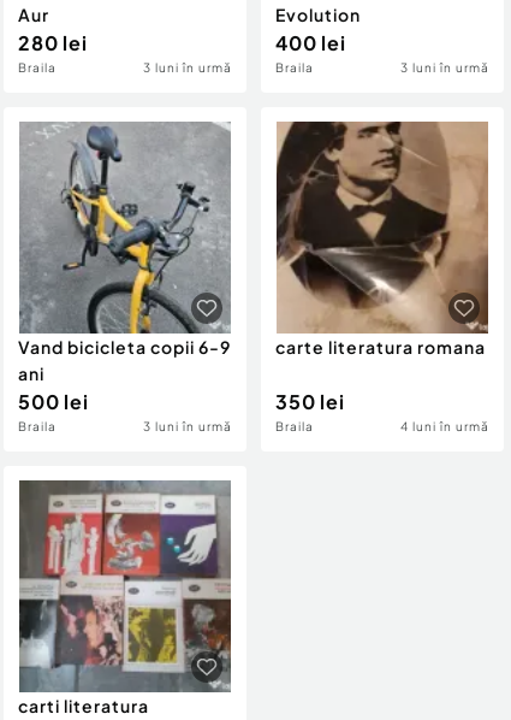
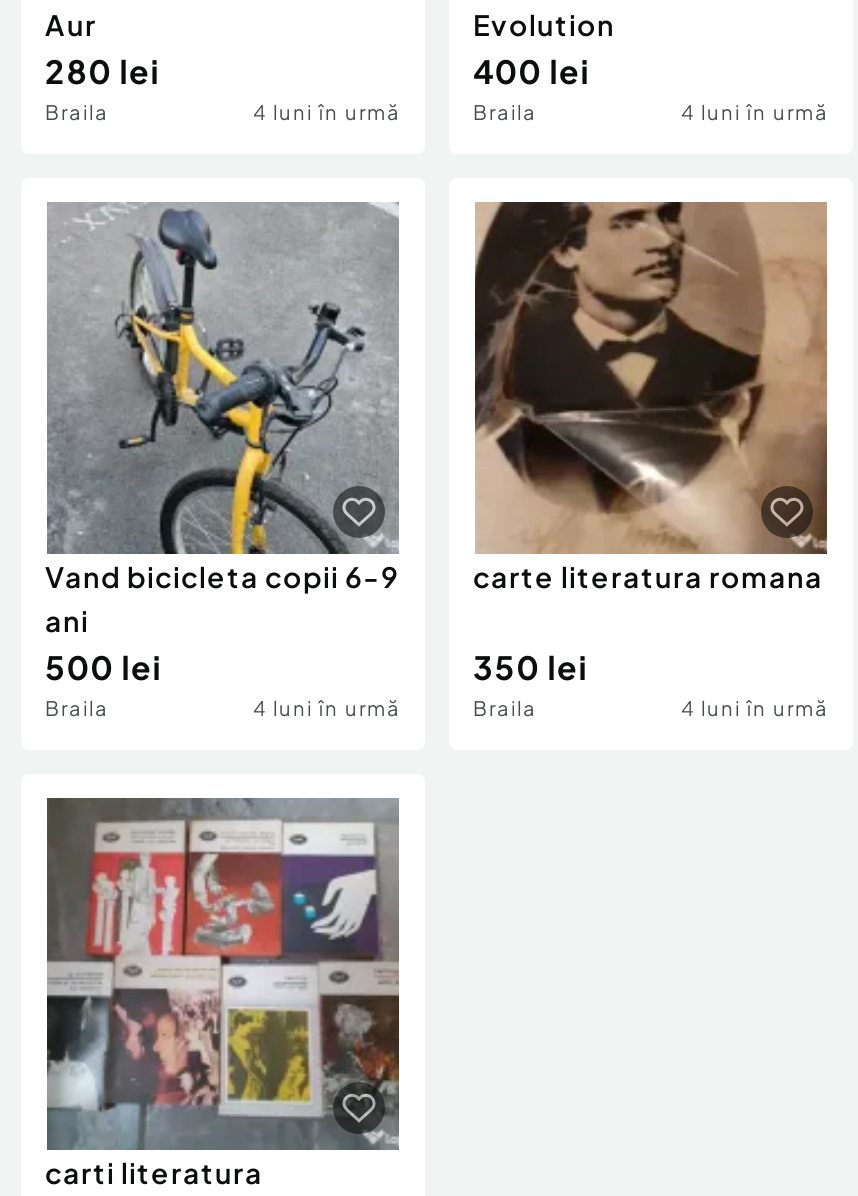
[143,60,232,75] 3 luni în urmă -> [253,100,401,124] 4 luni în urmă
[400,60,489,75] 3 luni în urmă -> [681,100,829,124] 4 luni în urmă
[143,419,232,433] 3 luni în urmă -> [253,696,401,720] 4 luni în urmă

